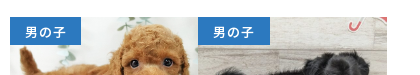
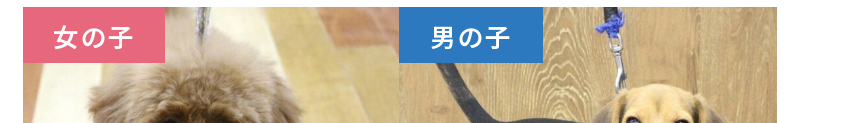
[25,23,66,42] 男の子 -> [53,18,136,56] 女の子

